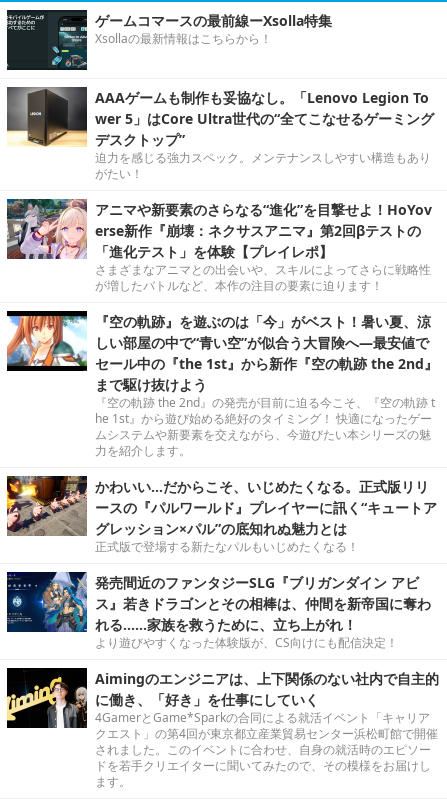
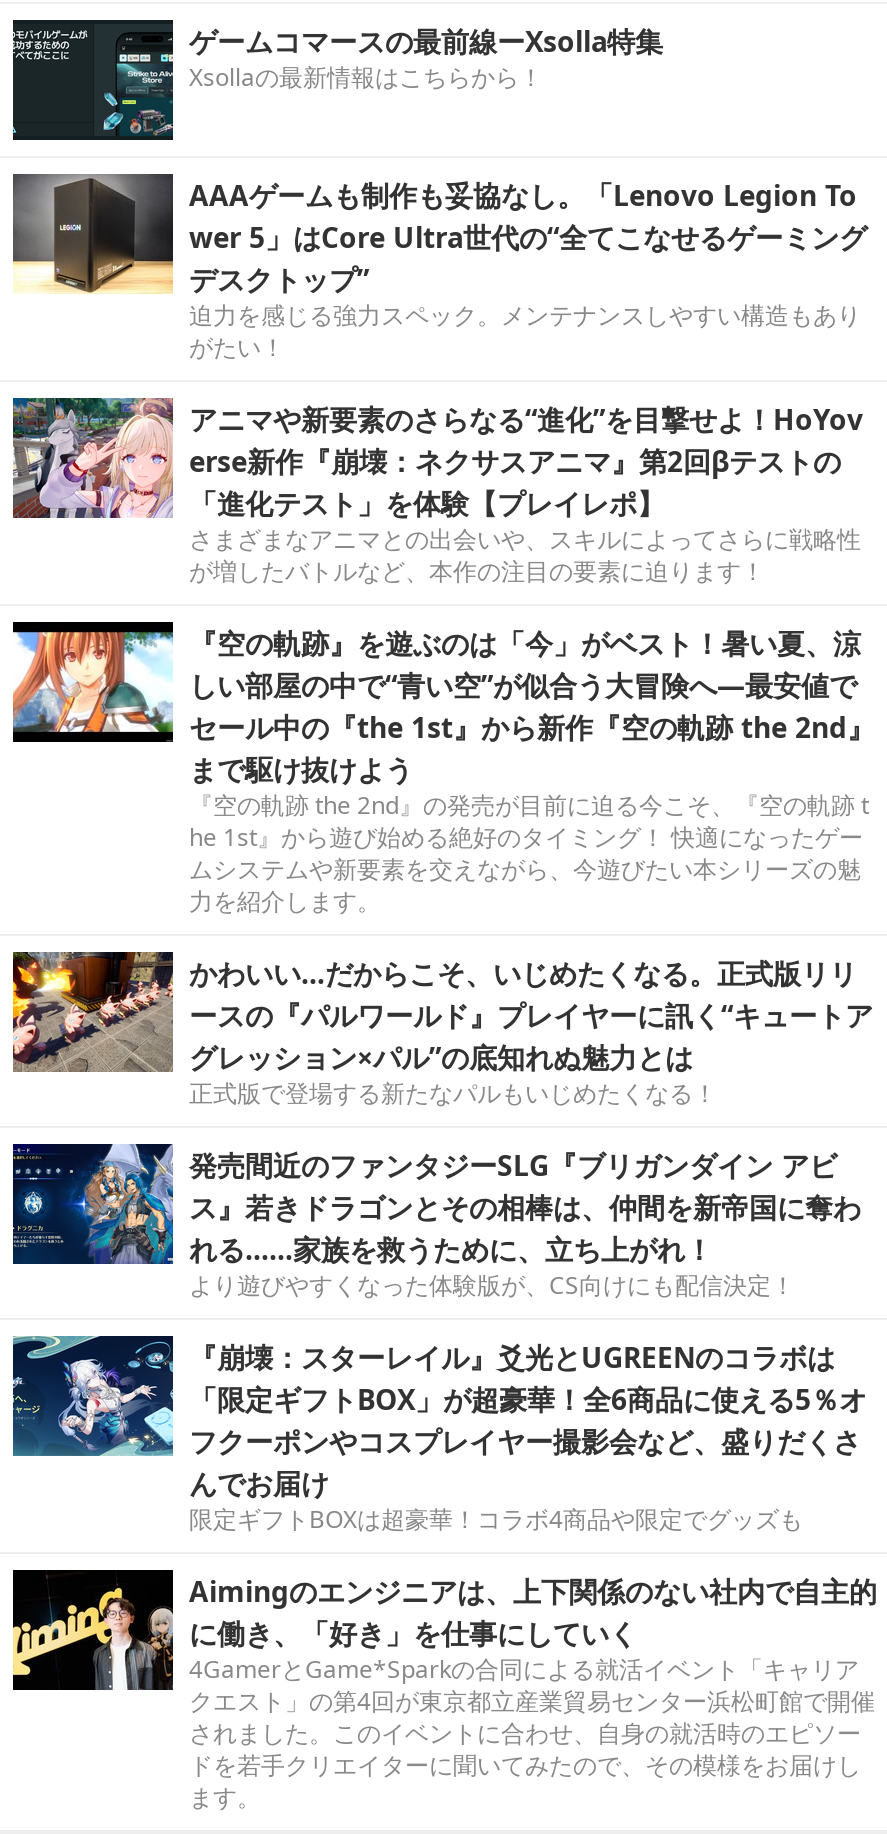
none -> [11,1334,867,1536] [image] | 『崩壊：スターレイル』爻光とUGREENのコラボは | 「限定ギフトBOX」が超豪華！全6商品に使える5％オ | フクーポンやコスプレイヤー撮影会など、盛りだくさ | んでお届け | 限定ギフトBOXは超豪華！コラボ4商品や限定でグッズも

